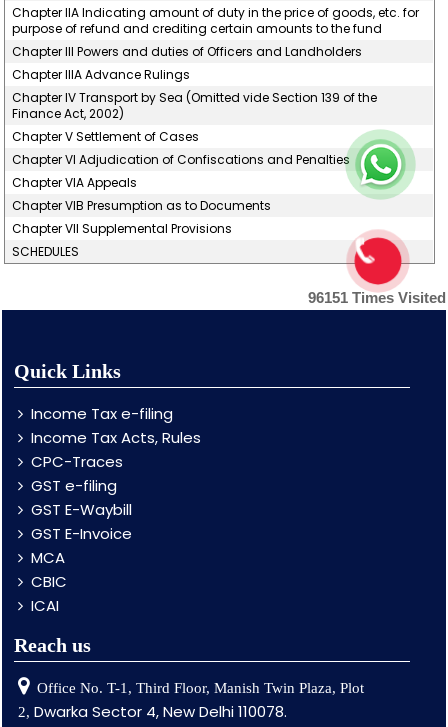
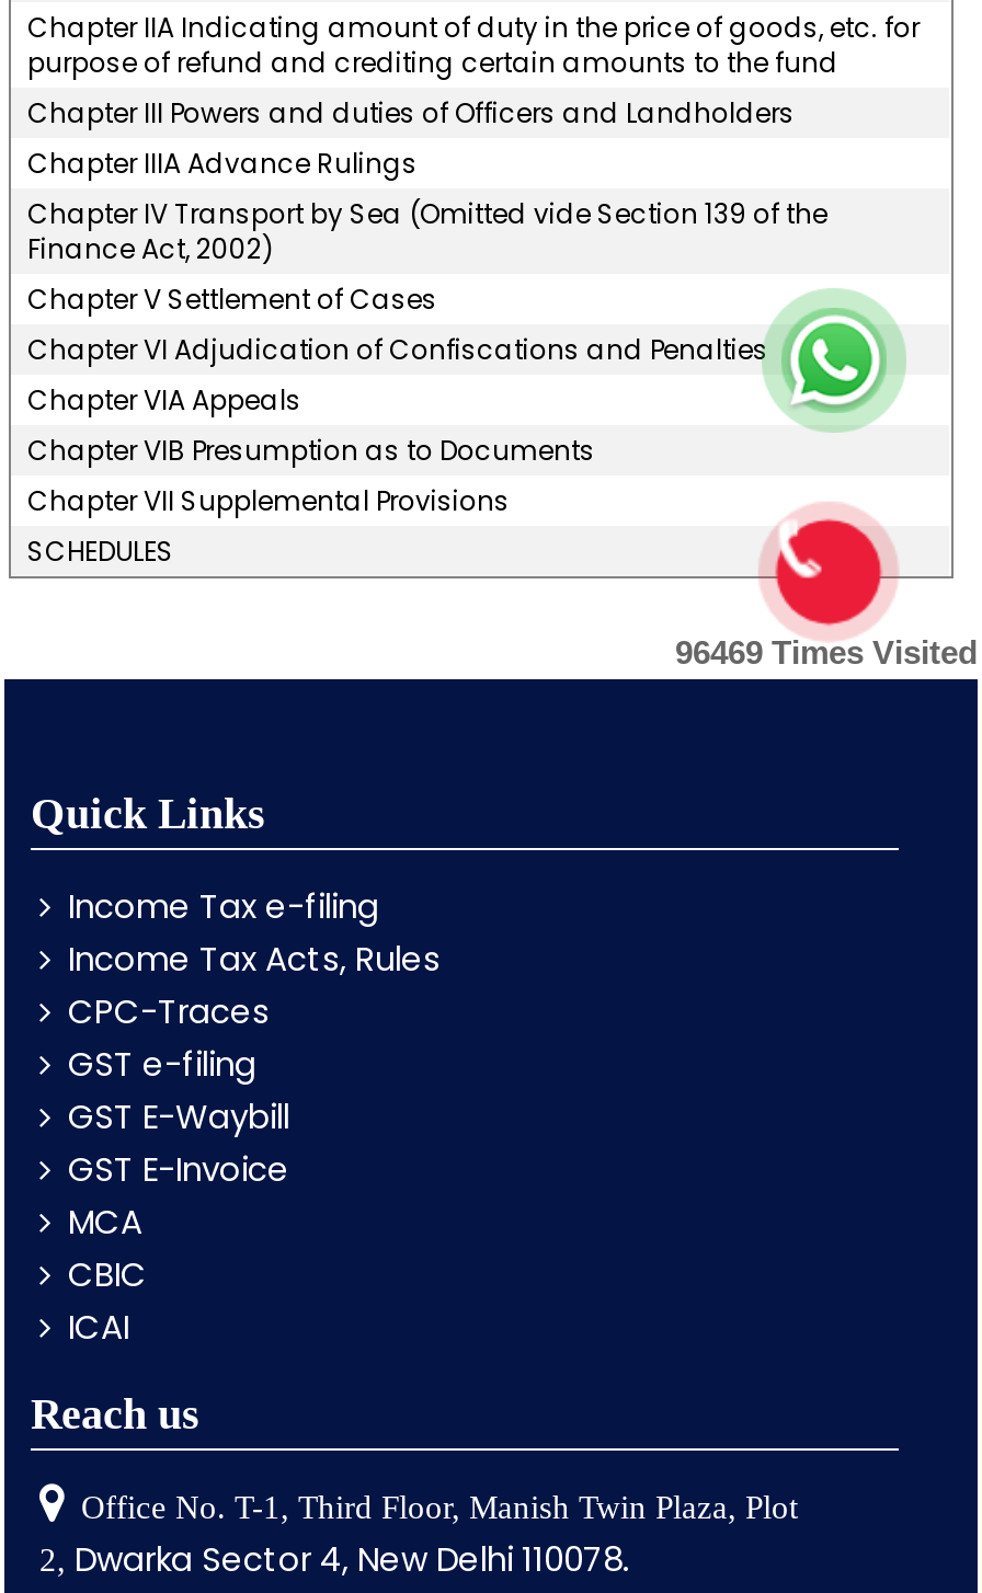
[308,289,446,306] 96151 Times Visited -> [675,633,978,671] 96469 Times Visited

